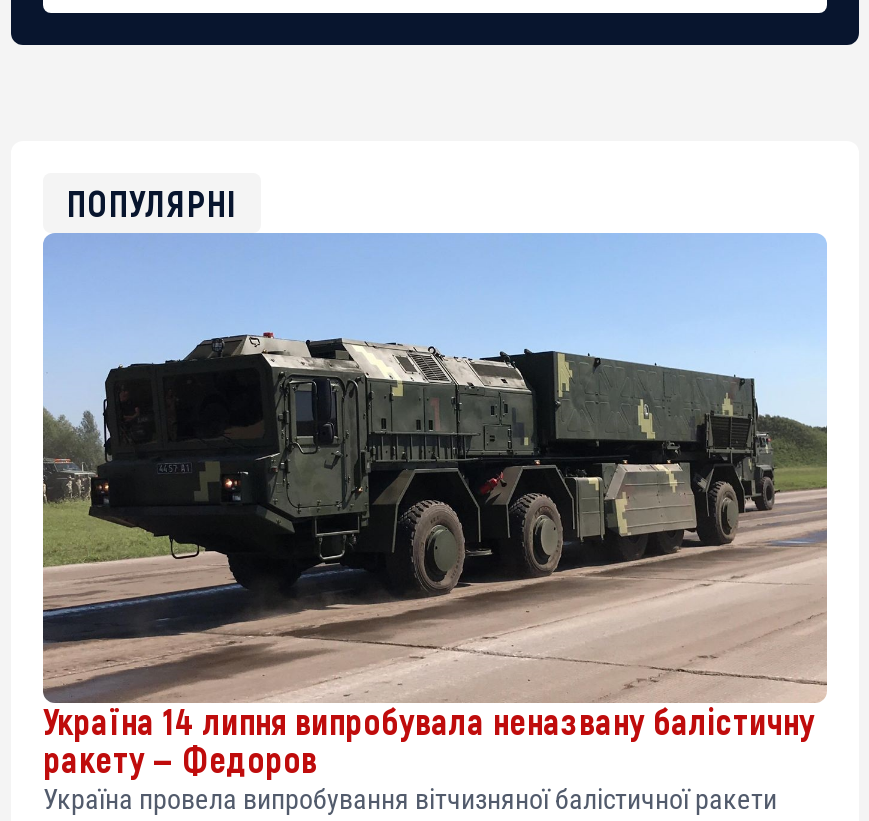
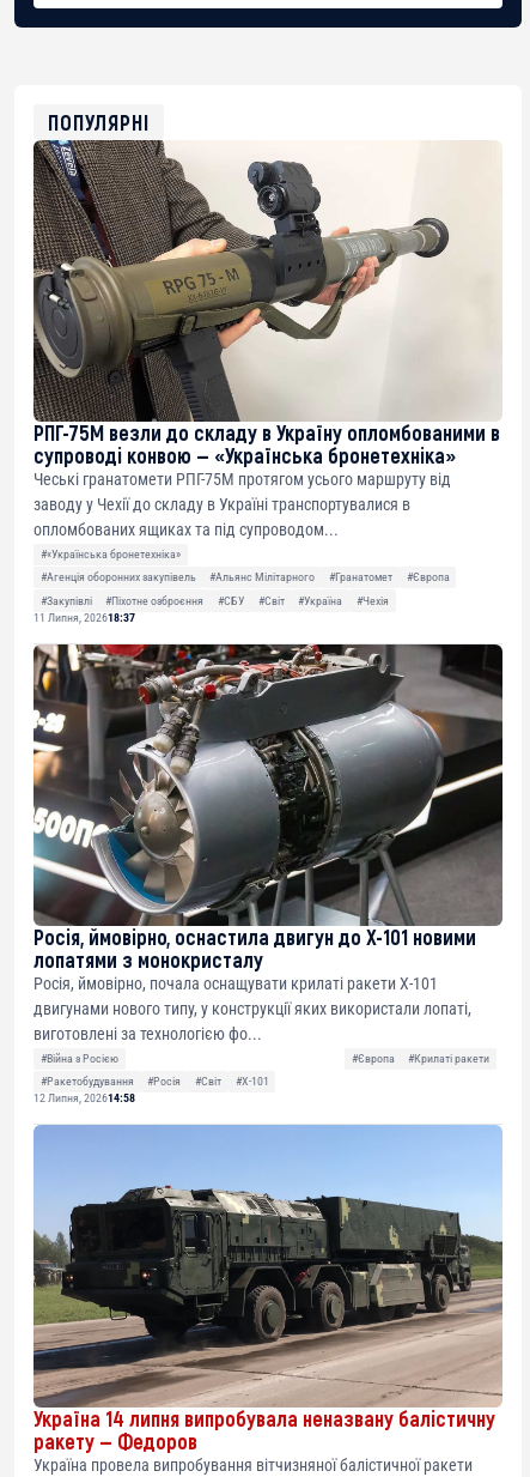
none -> [32,139,500,624] [image] | РПГ-75М везли до складу в Україну опломбованими в | супроводі конвою — «Українська бронетехніка» | Чеські гранатомети РПГ-75М протягом усього маршруту від | заводу у Чехії до складу в Україні транспортувалися в | опломбованих ящиках та під супроводом... | #«Українська бронетехніка» | #Агенція оборонних закупівель | #Альянс Мілітарного | #Гранатомет | #Європа | #Закупівлі | #Піхотне озброєння | #СБУ | #Світ | #Україна | #Чехія | 11 Липня, 2026 18:37
none -> [32,643,504,1105] [image] | Росія, ймовірно, оснастила двигун до Х-101 новими | лопатями з монокристалу | Росія, ймовірно, почала оснащувати крилаті ракети Х-101 | двигунами нового типу, у конструкції яких використали лопаті, | виготовлені за технологією фо... | #Війна з Росією | #Європа | #Крилаті ракети | #Ракетобудування | #Росія | #Світ | #Х-101 | 12 Липня, 2026 14:58

